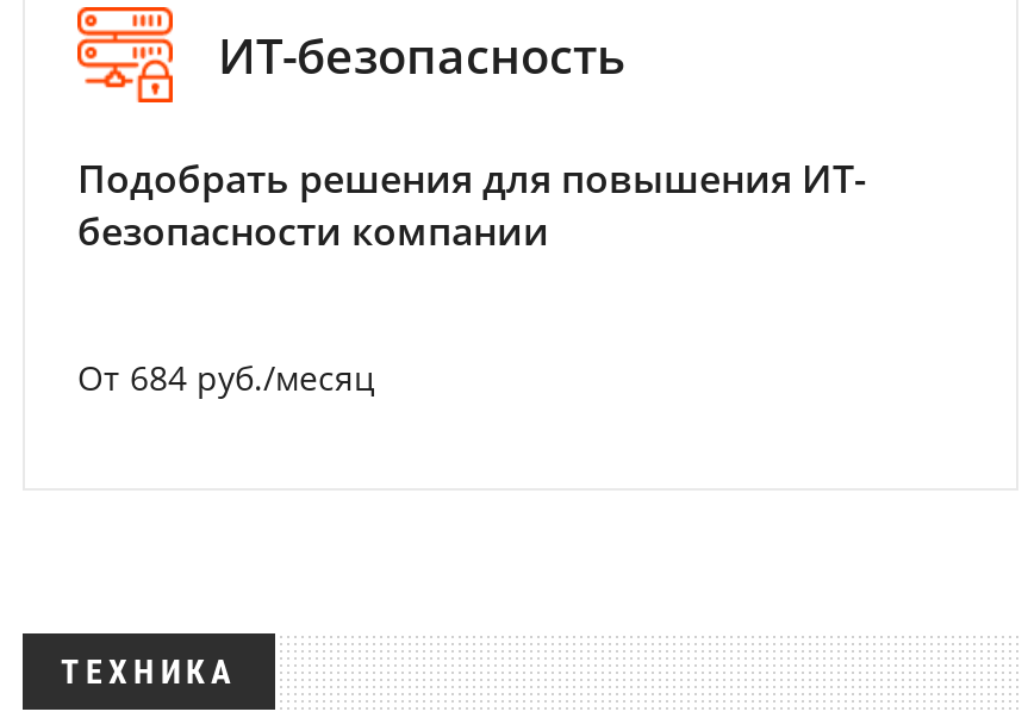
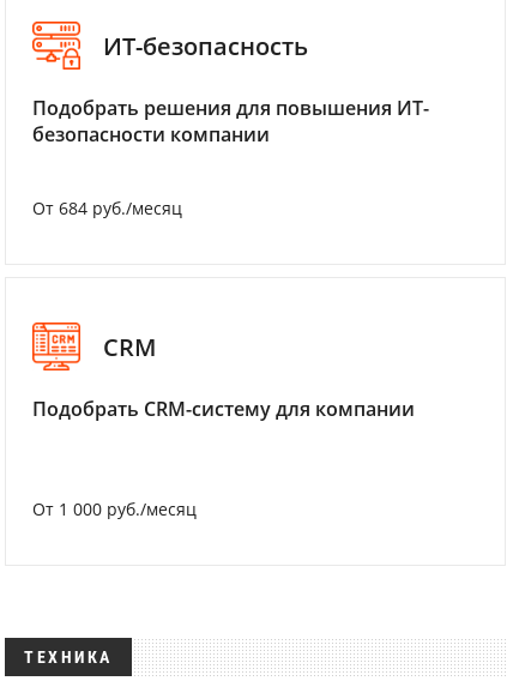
none -> [31,324,415,422] [image] | CRM | Подобрать CRM-систему для компании
none -> [32,498,197,520] От 1 000 руб./месяц

